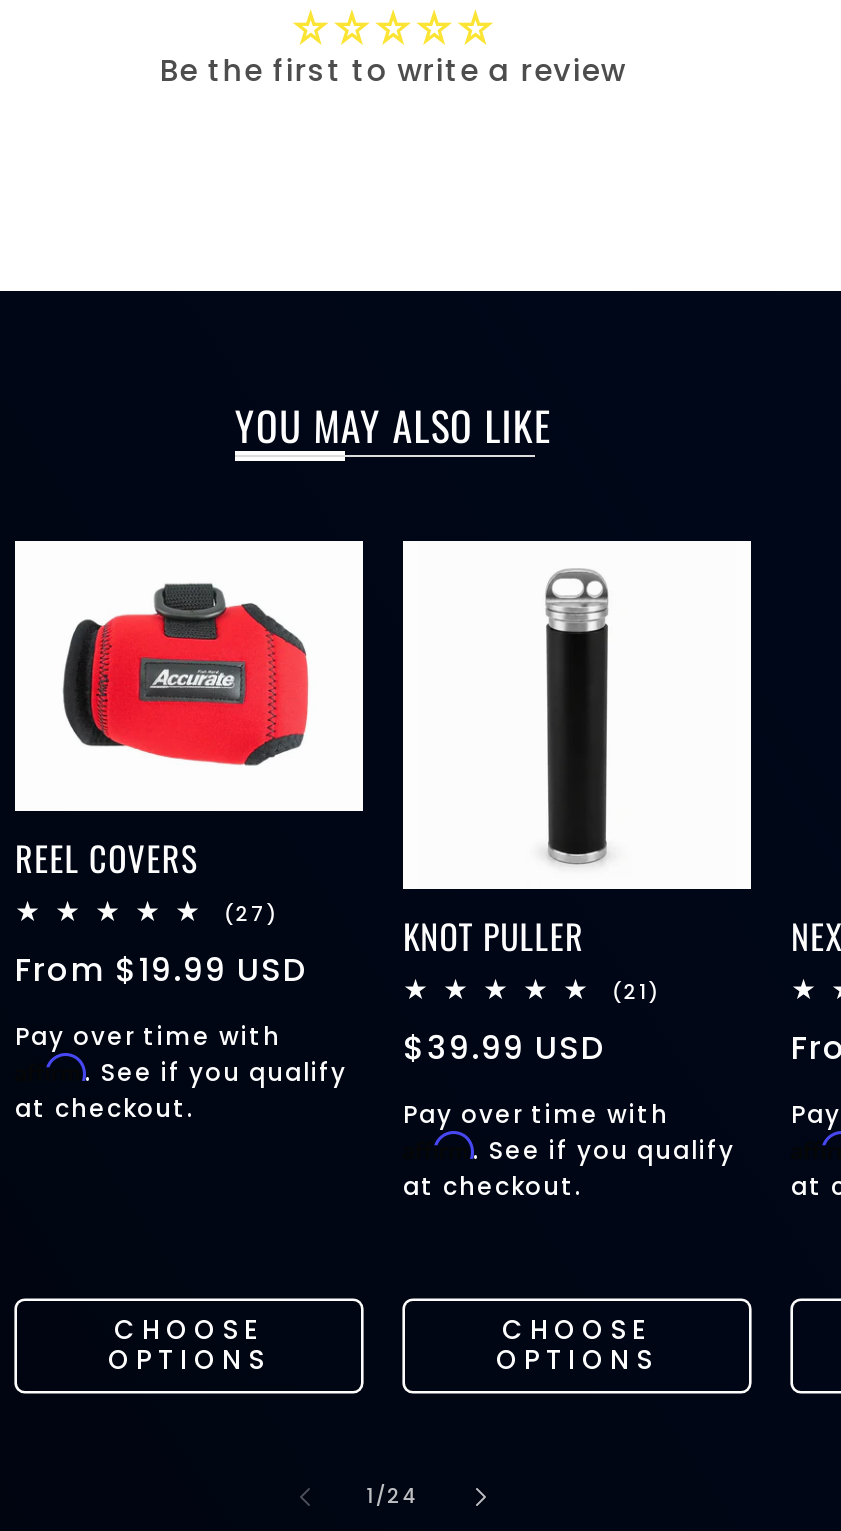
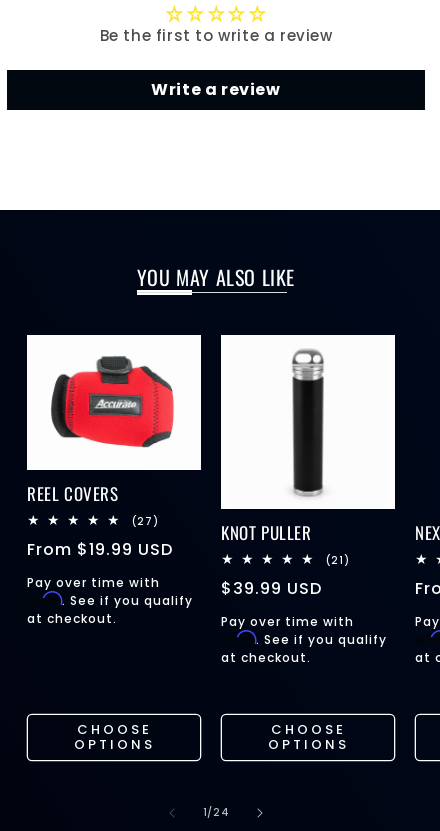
none -> [151,78,281,101] Write a review

